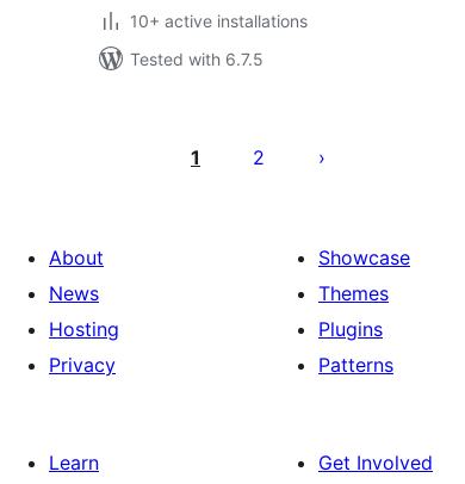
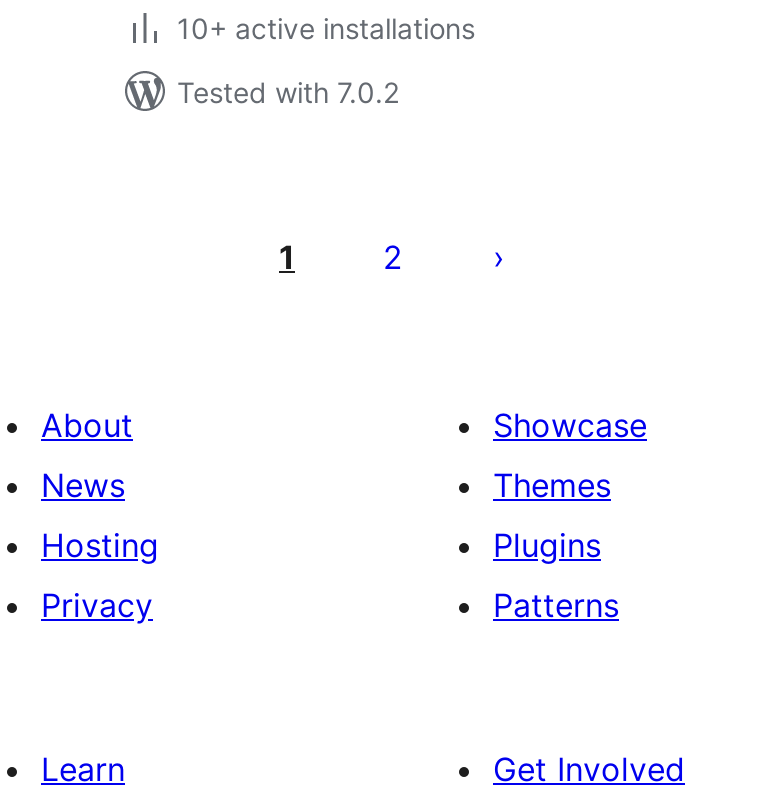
[130,49,263,69] Tested with 6.7.5 -> [177,75,399,109] Tested with 7.0.2

